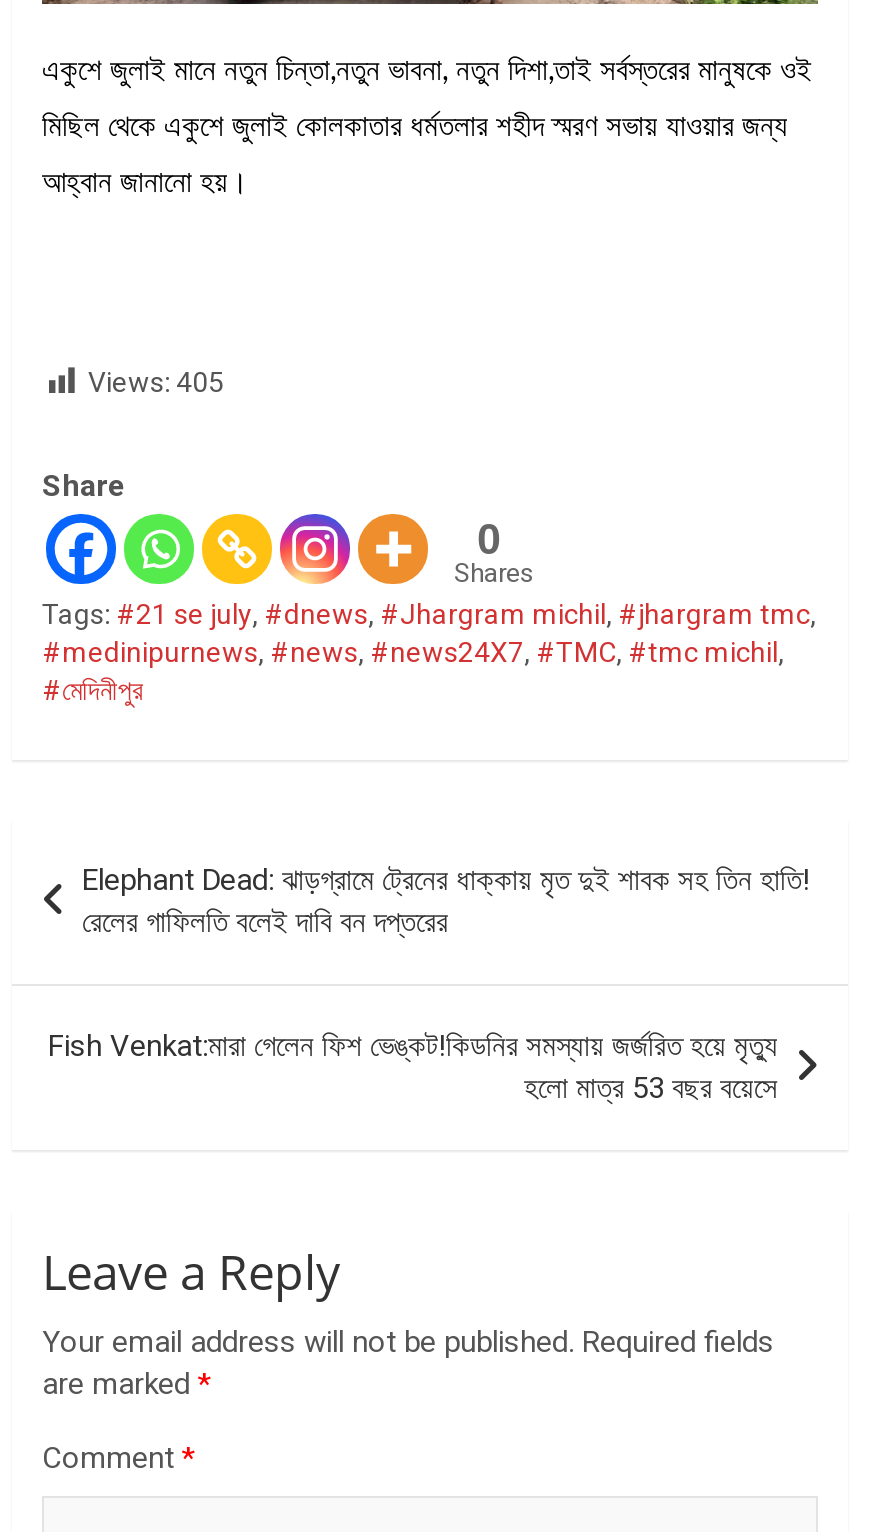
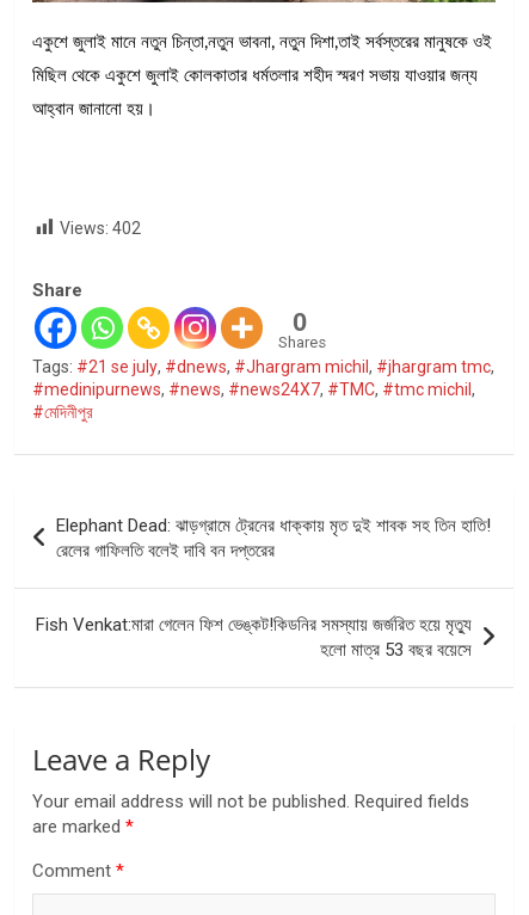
[88,365,224,397] Views: 405 -> [60,218,141,237] Views: 402

